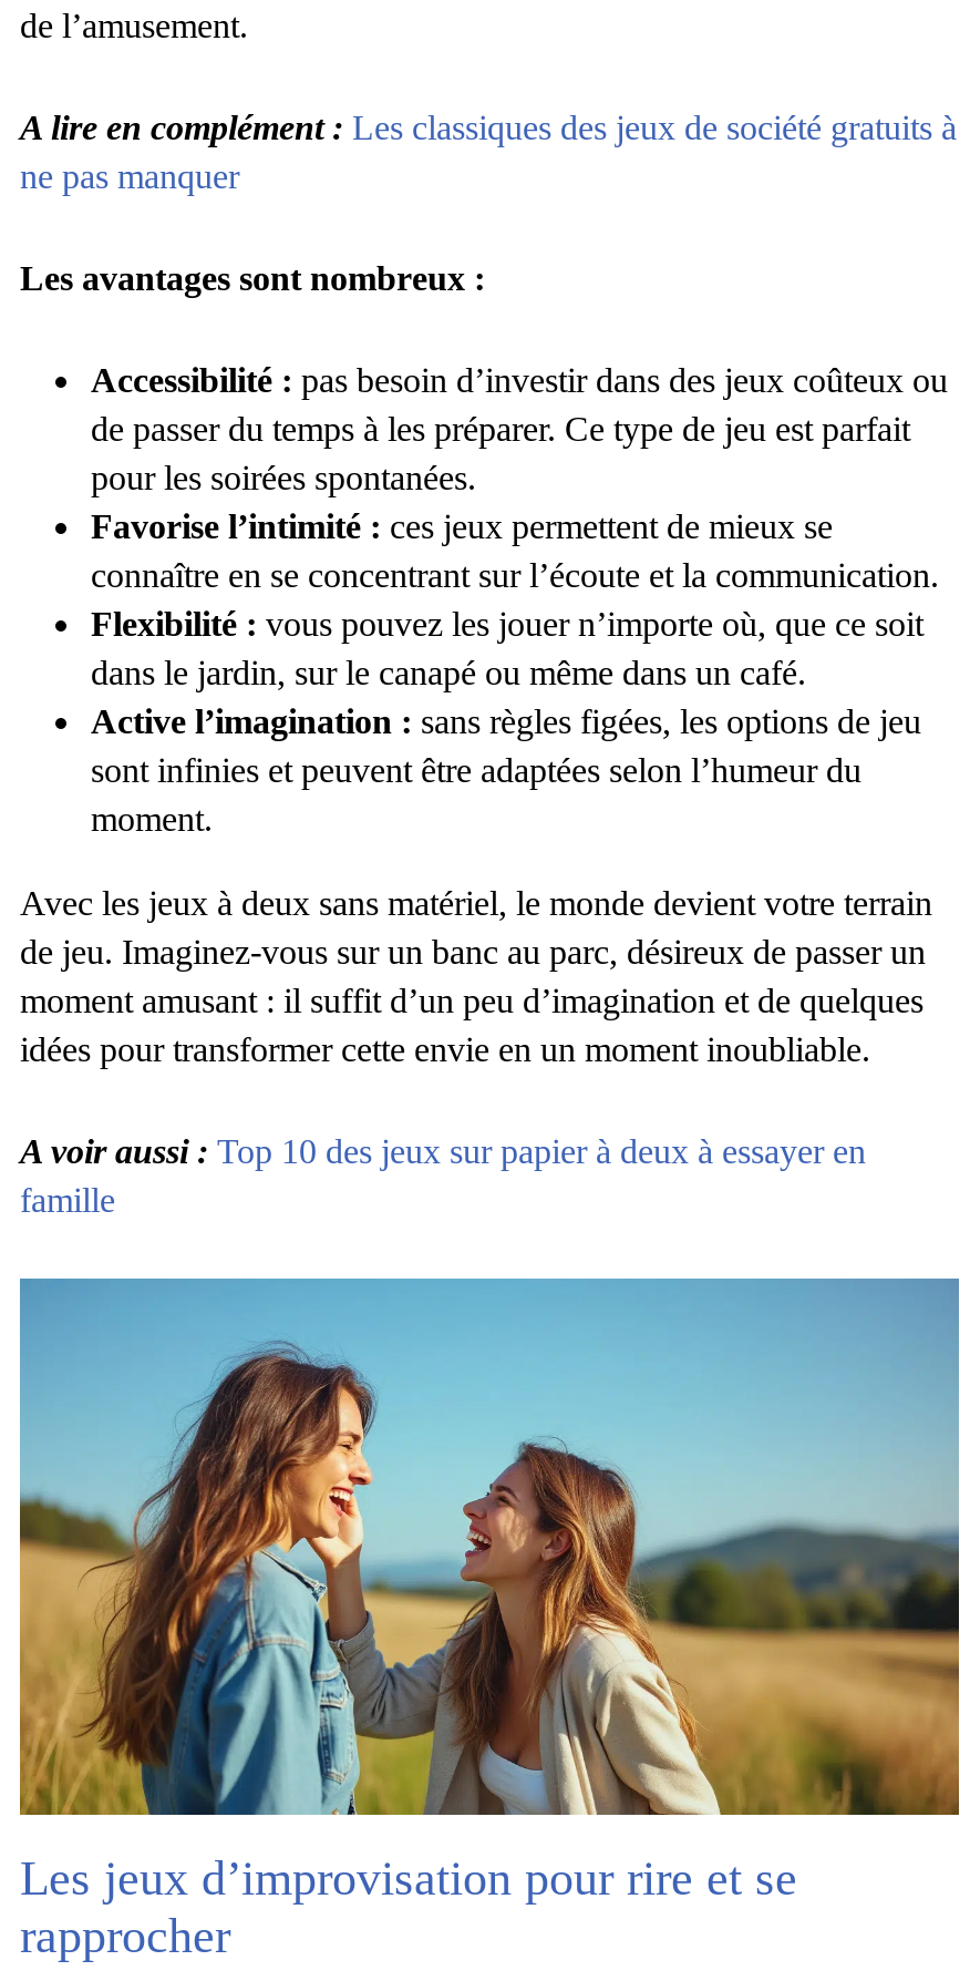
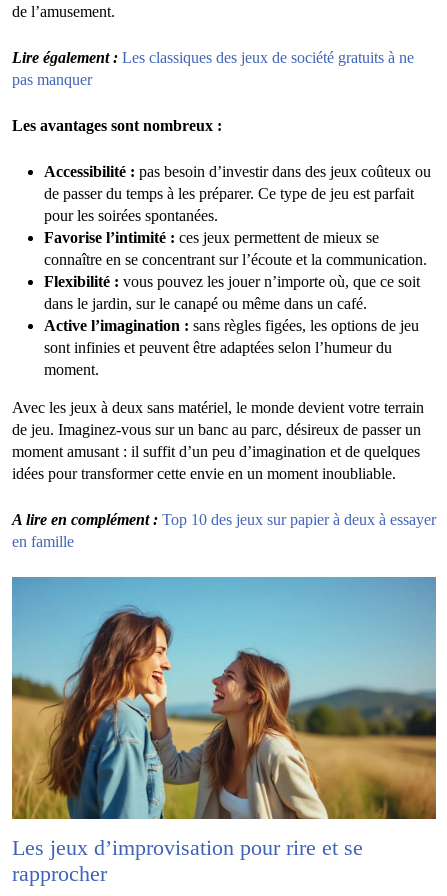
[20,108,957,195] A lire en complément : Les classiques des jeux de société gratuits à | ne pas manquer -> [12,49,414,88] Lire également : Les classiques des jeux de société gratuits à ne | pas manquer
[20,1132,866,1218] A voir aussi : Top 10 des jeux sur papier à deux à essayer en | famille -> [12,511,436,550] A lire en complément : Top 10 des jeux sur papier à deux à essayer | en famille

